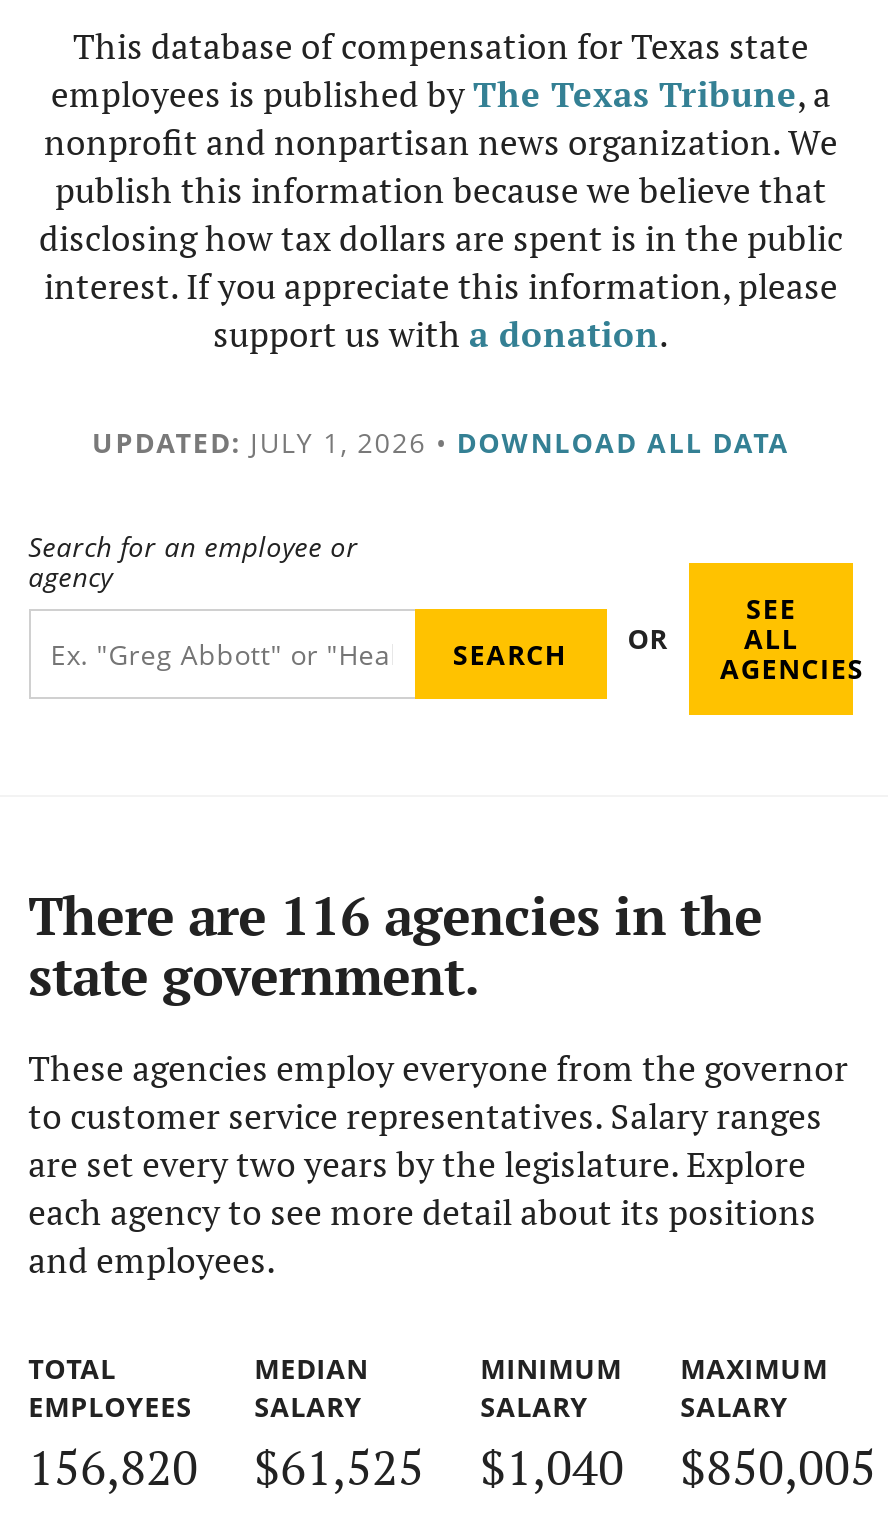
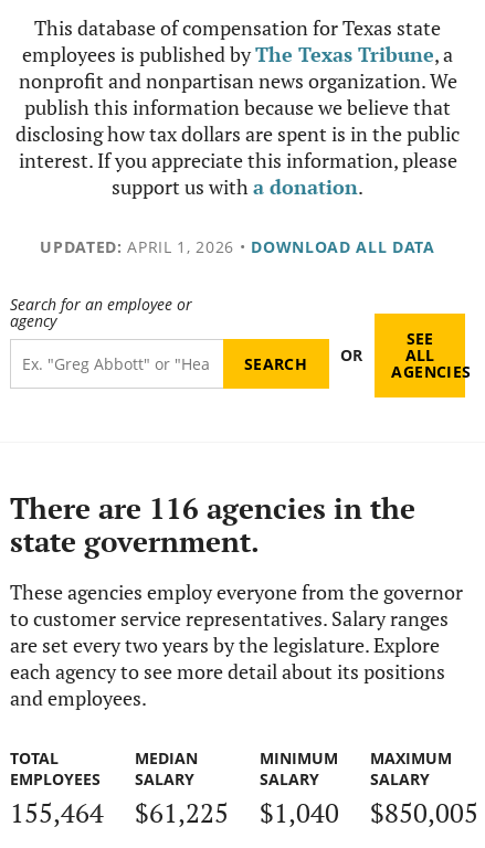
[92,423,790,461] UPDATED: JULY 1, 2026 • DOWNLOAD ALL DATA -> [40,236,435,257] UPDATED: APRIL 1, 2026 • DOWNLOAD ALL DATA
[28,1434,198,1498] 156,820 -> [10,795,103,830] 155,464
[254,1434,424,1498] $61,525 -> [134,795,228,830] $61,225

